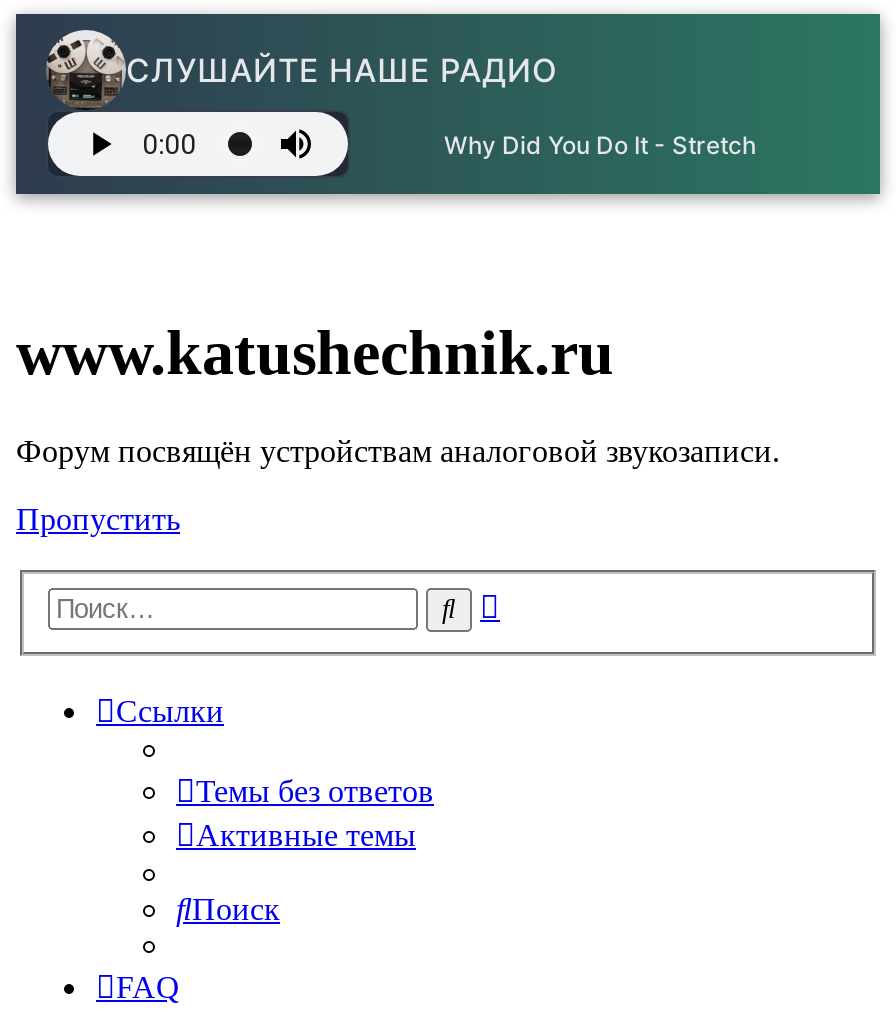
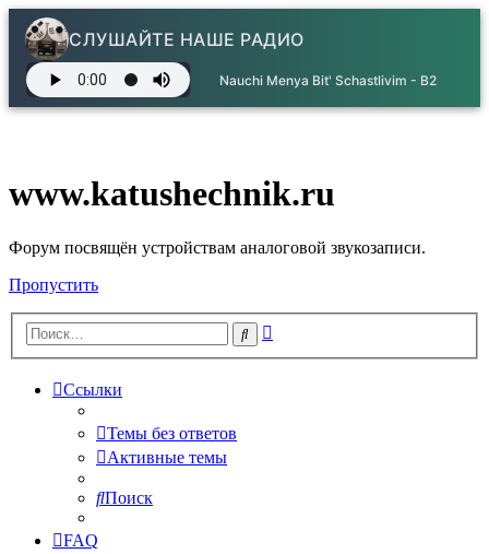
[444,129,756,159] Why Did You Do It - Stretch -> [219,72,436,88] Nauchi Menya Bit' Schastlivim - B2

